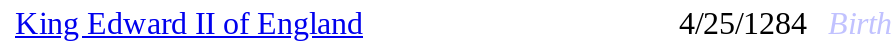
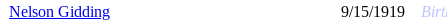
[15,7,807,41] King Edward II of England | 4/25/1284 -> [9,3,405,20] Nelson Gidding | 9/15/1919

